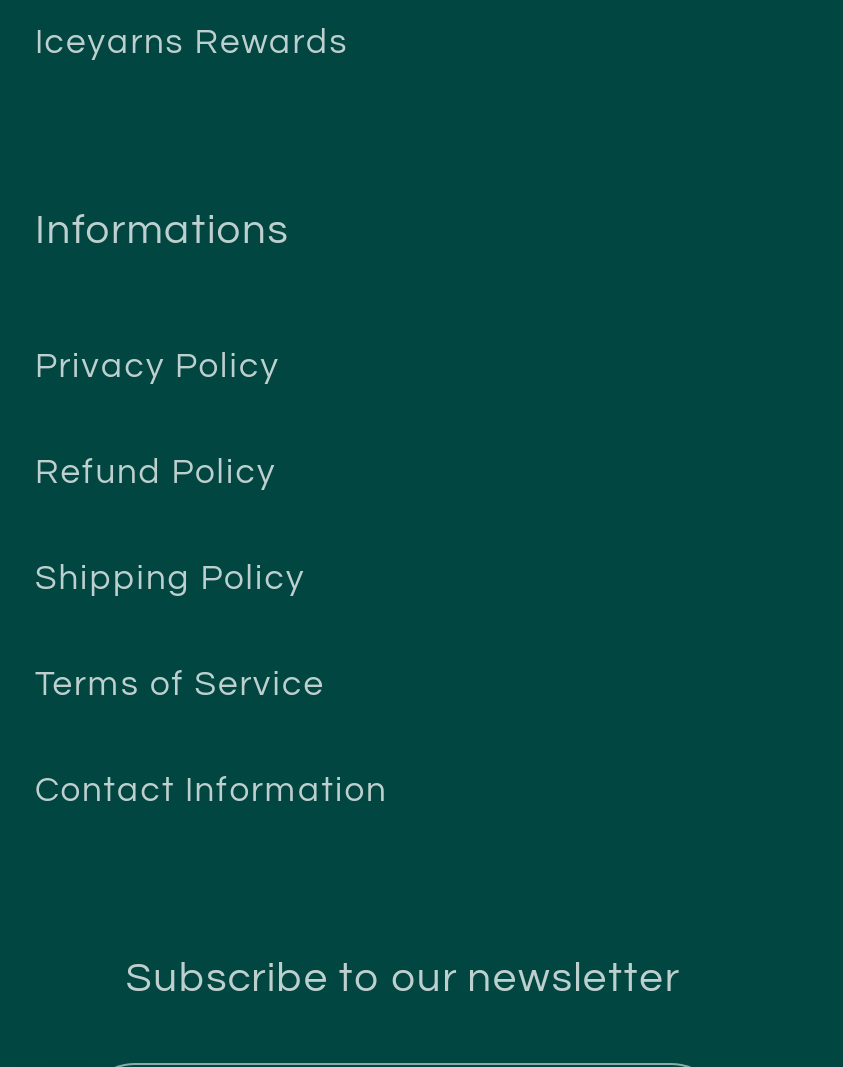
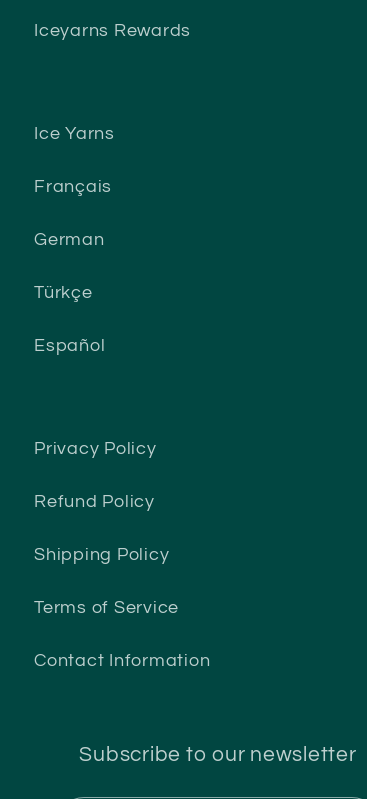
[35,208,289,250] Informations -> [34,125,115,355] Ice Yarns | Français | German | Türkçe | Español

